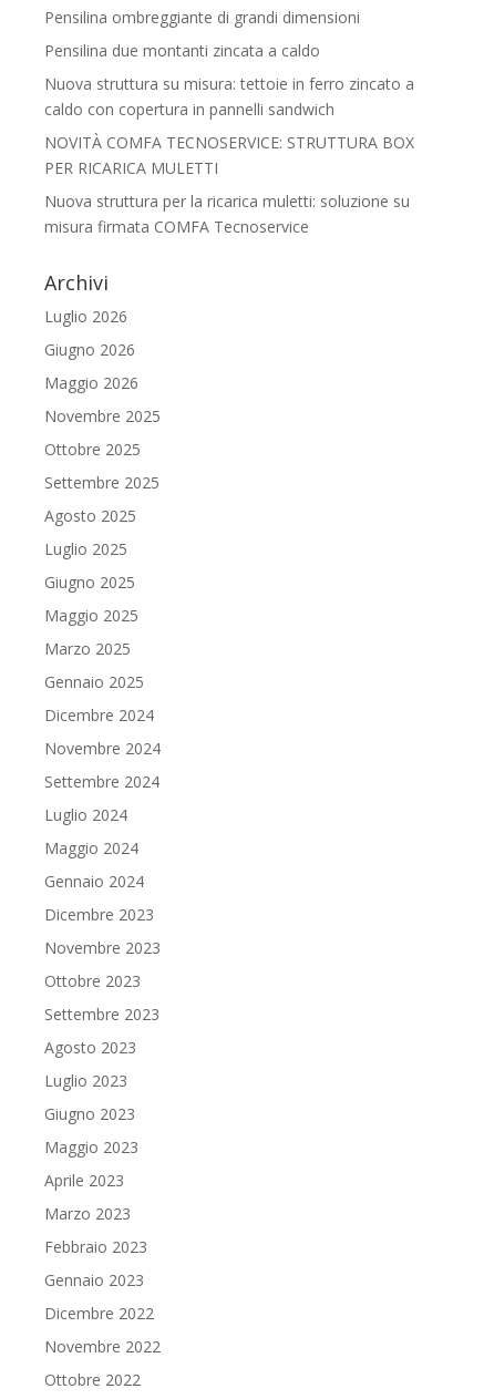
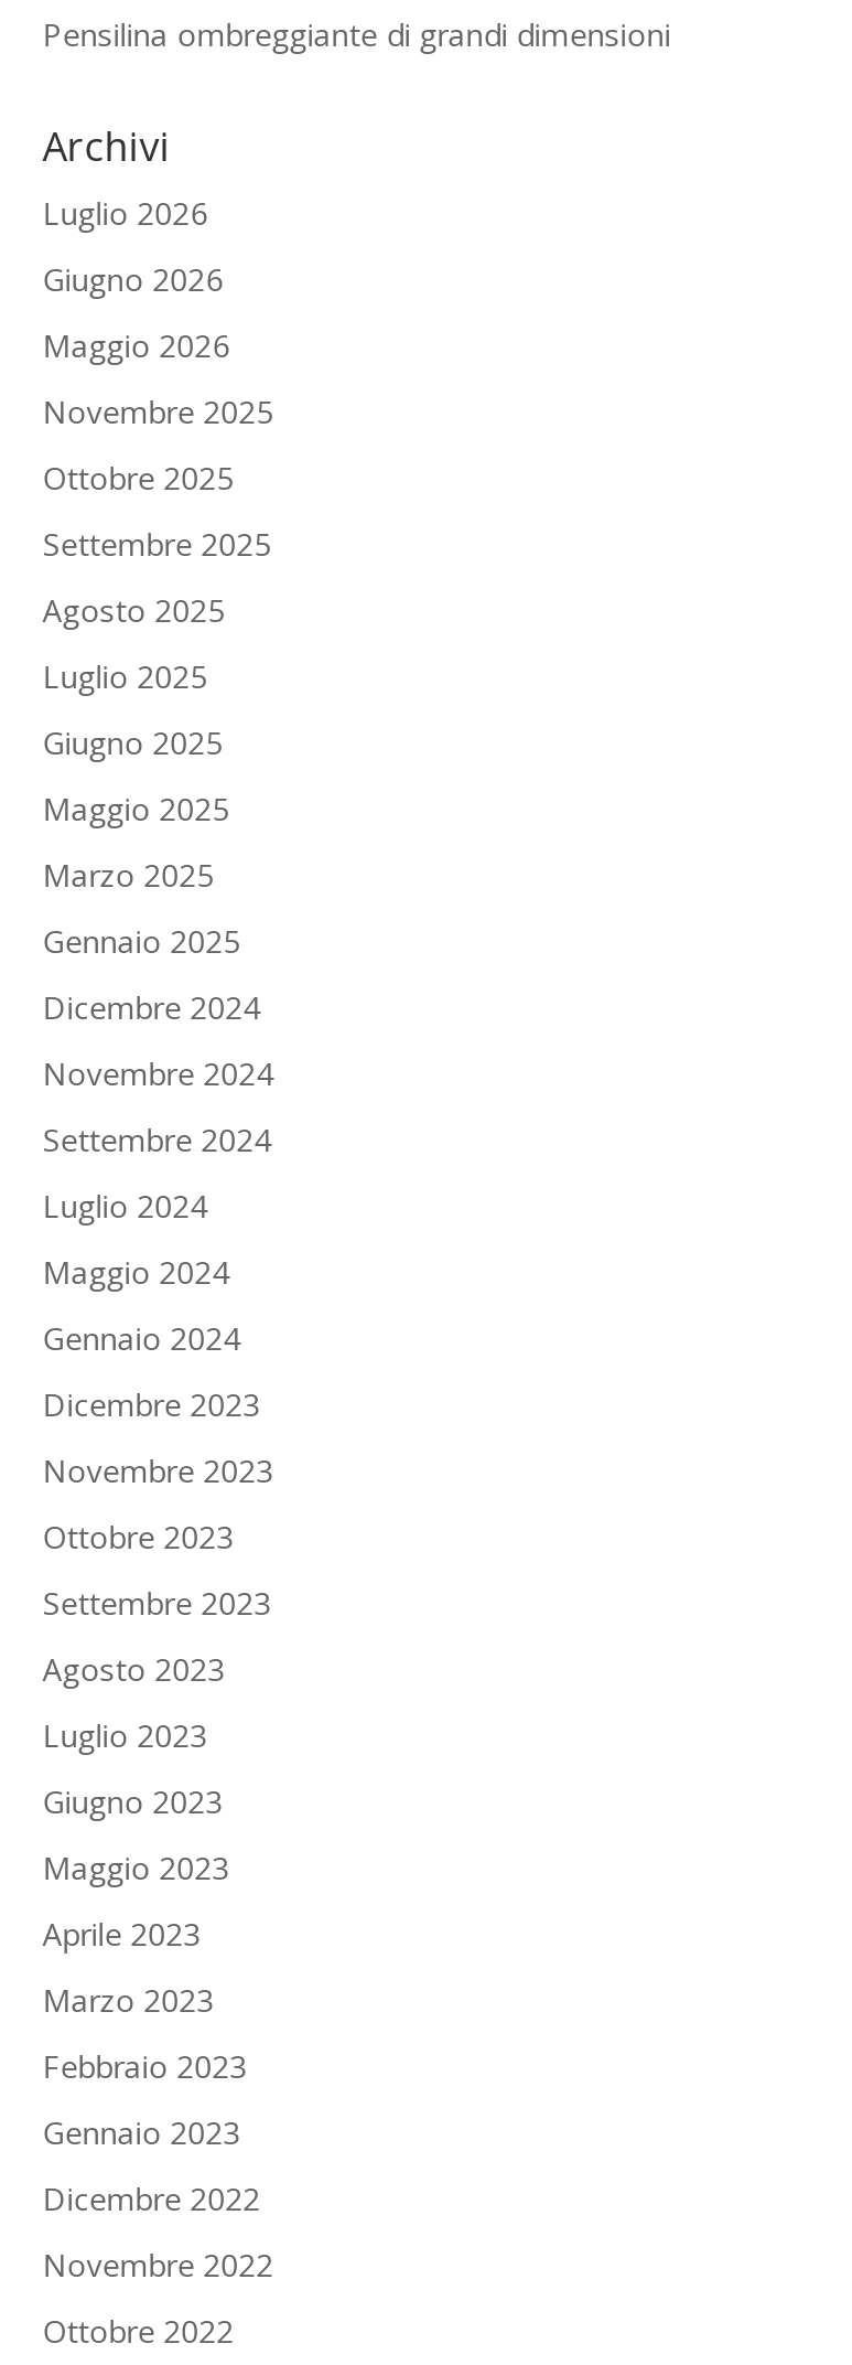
[44,40,414,237] Pensilina due montanti zincata a caldo | Nuova struttura su misura: tettoie in ferro zincato a | caldo con copertura in pannelli sandwich | NOVITÀ COMFA TECNOSERVICE: STRUTTURA BOX | PER RICARICA MULETTI | Nuova struttura per la ricarica muletti: soluzione su | misura firmata COMFA Tecnoservice -> none

